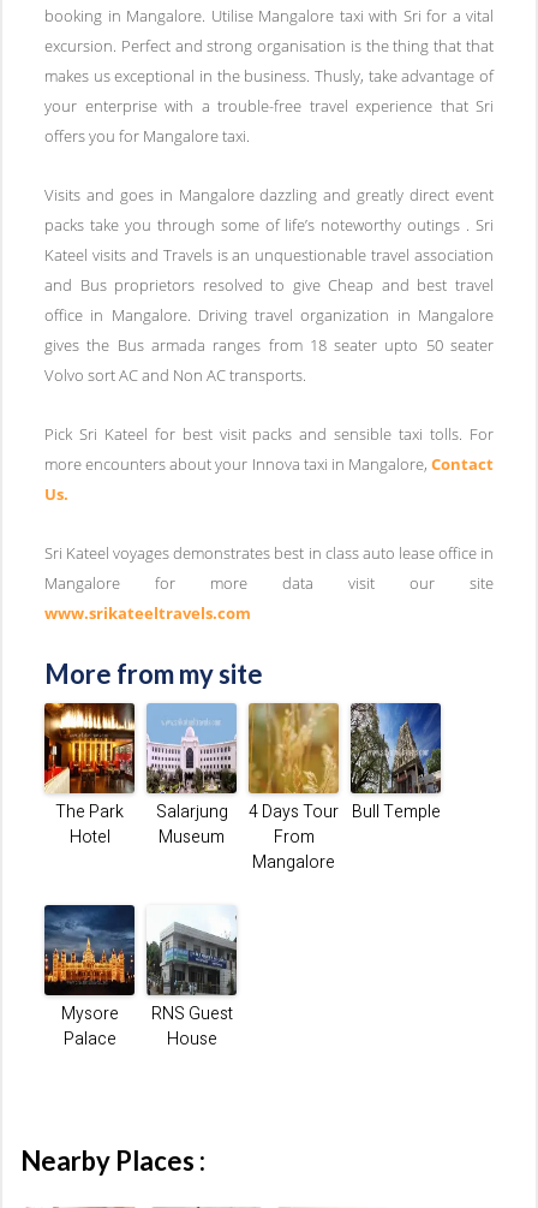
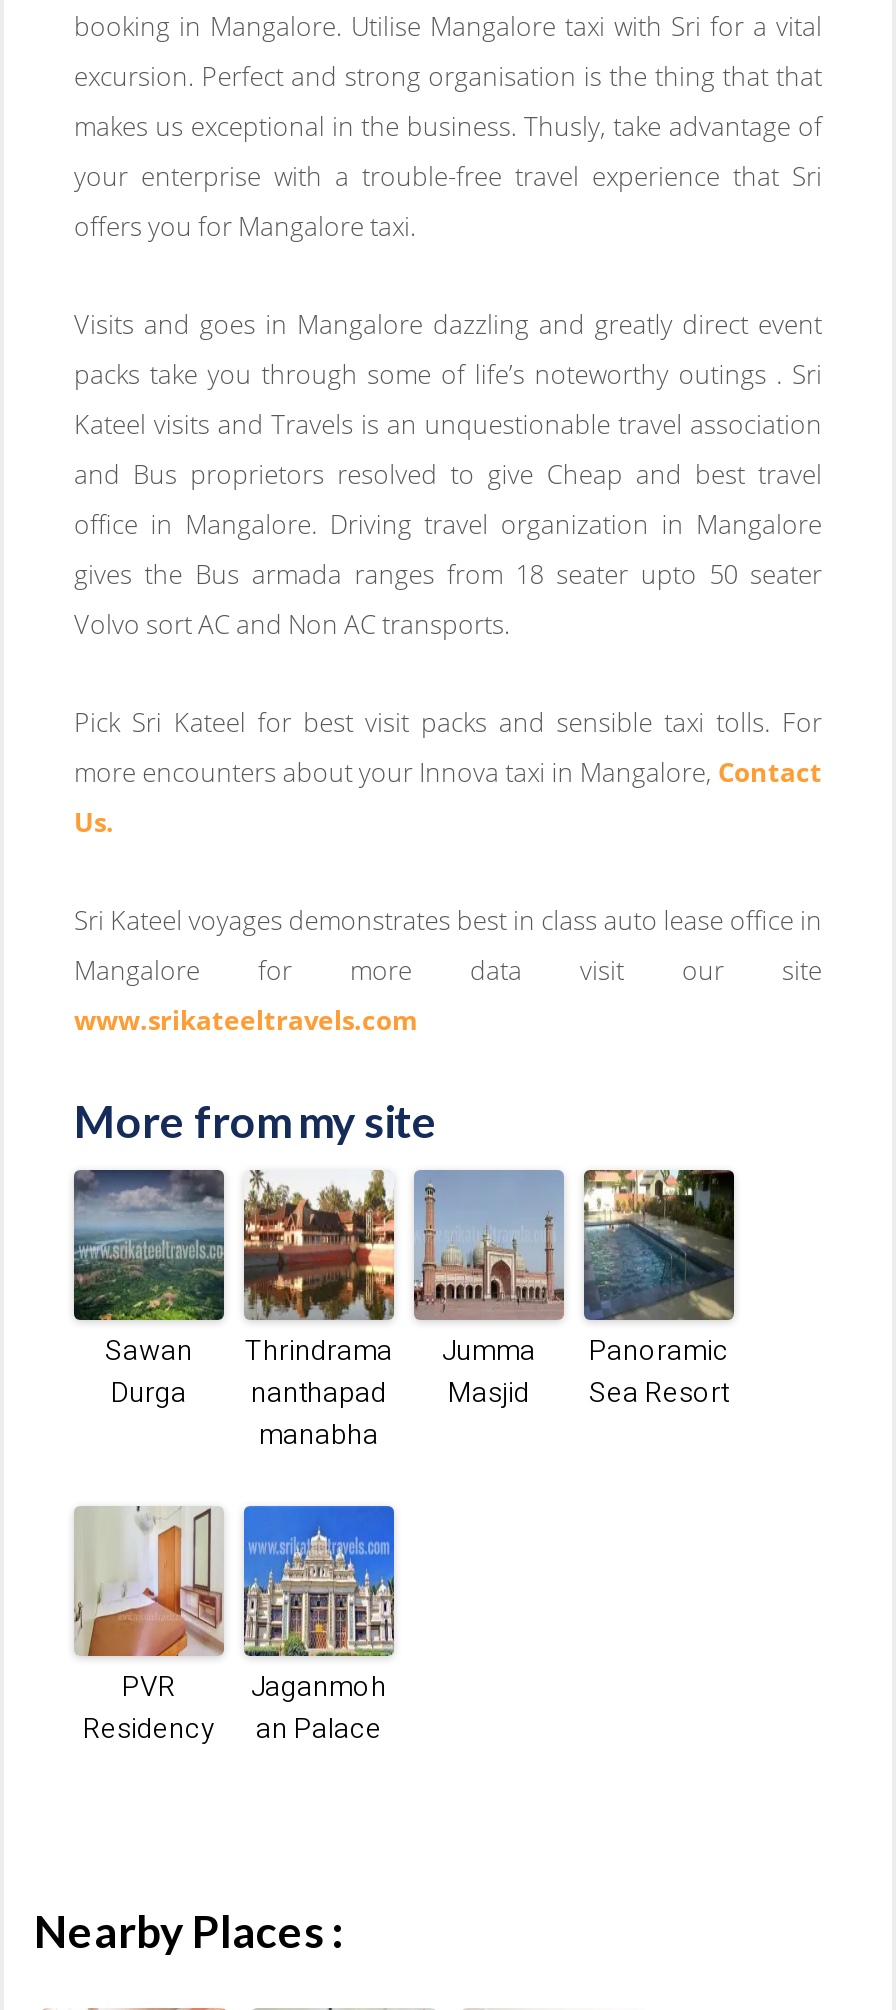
[43,702,136,850] [image] | The Park | Hotel -> [72,1168,226,1414] [image] | Sawan | Durga
[145,702,238,850] [image] | Salarjung | Museum -> [242,1168,396,1456] [image] | Thrindrama | nanthapad | manabha
[247,702,340,875] [image] | 4 Days Tour | From | Mangalore -> [412,1168,566,1414] [image] | Jumma | Masjid
[349,702,442,825] [image] | Bull Temple -> [582,1168,736,1414] [image] | Panoramic | Sea Resort
[43,904,136,1052] [image] | Mysore | Palace -> [74,1506,226,1750] [image] | PVR | Residency
[145,905,238,1052] [image] | RNS Guest | House -> [242,1504,396,1750] [image] | Jaganmoh | an Palace

